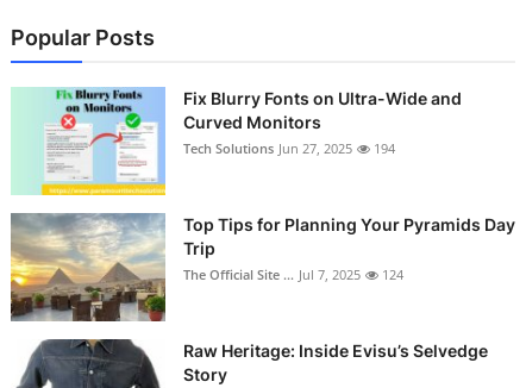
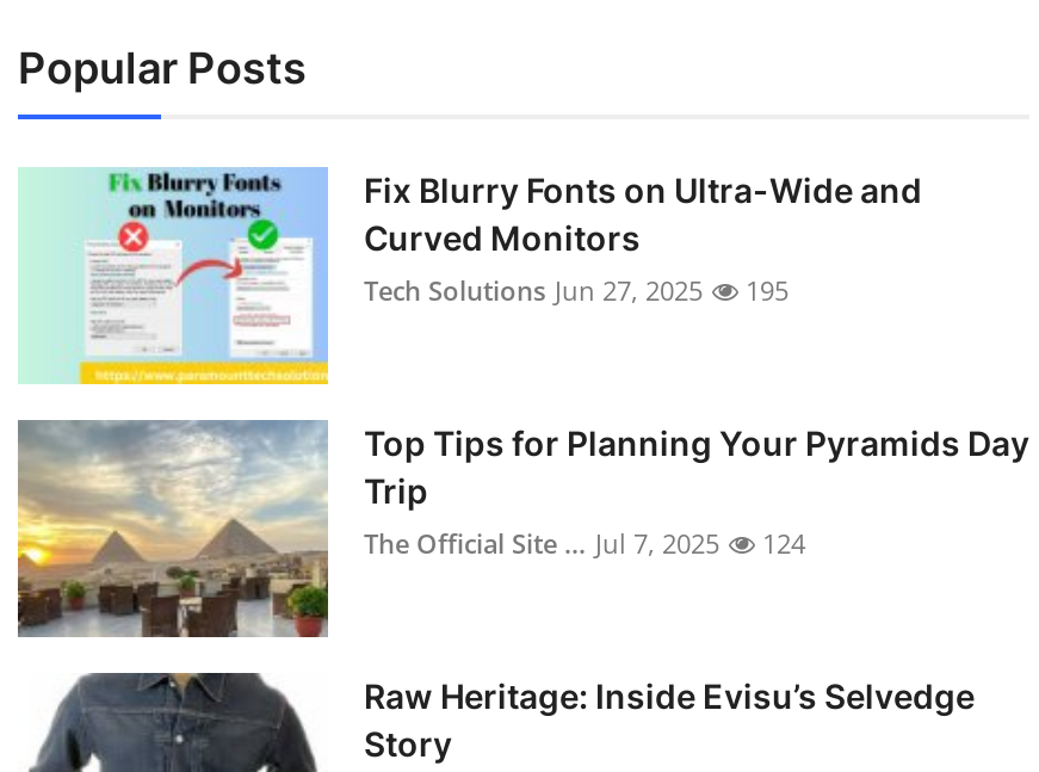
[183,139,395,157] Tech Solutions Jun 27, 2025 194 -> [364,273,788,309] Tech Solutions Jun 27, 2025 195

